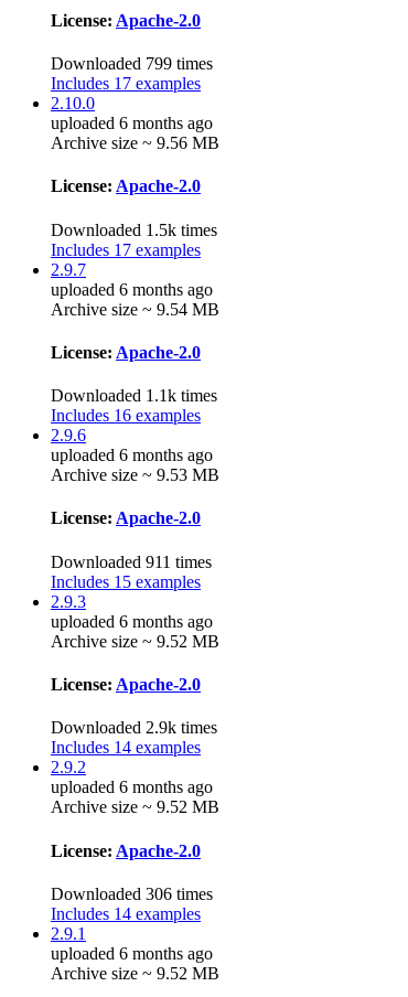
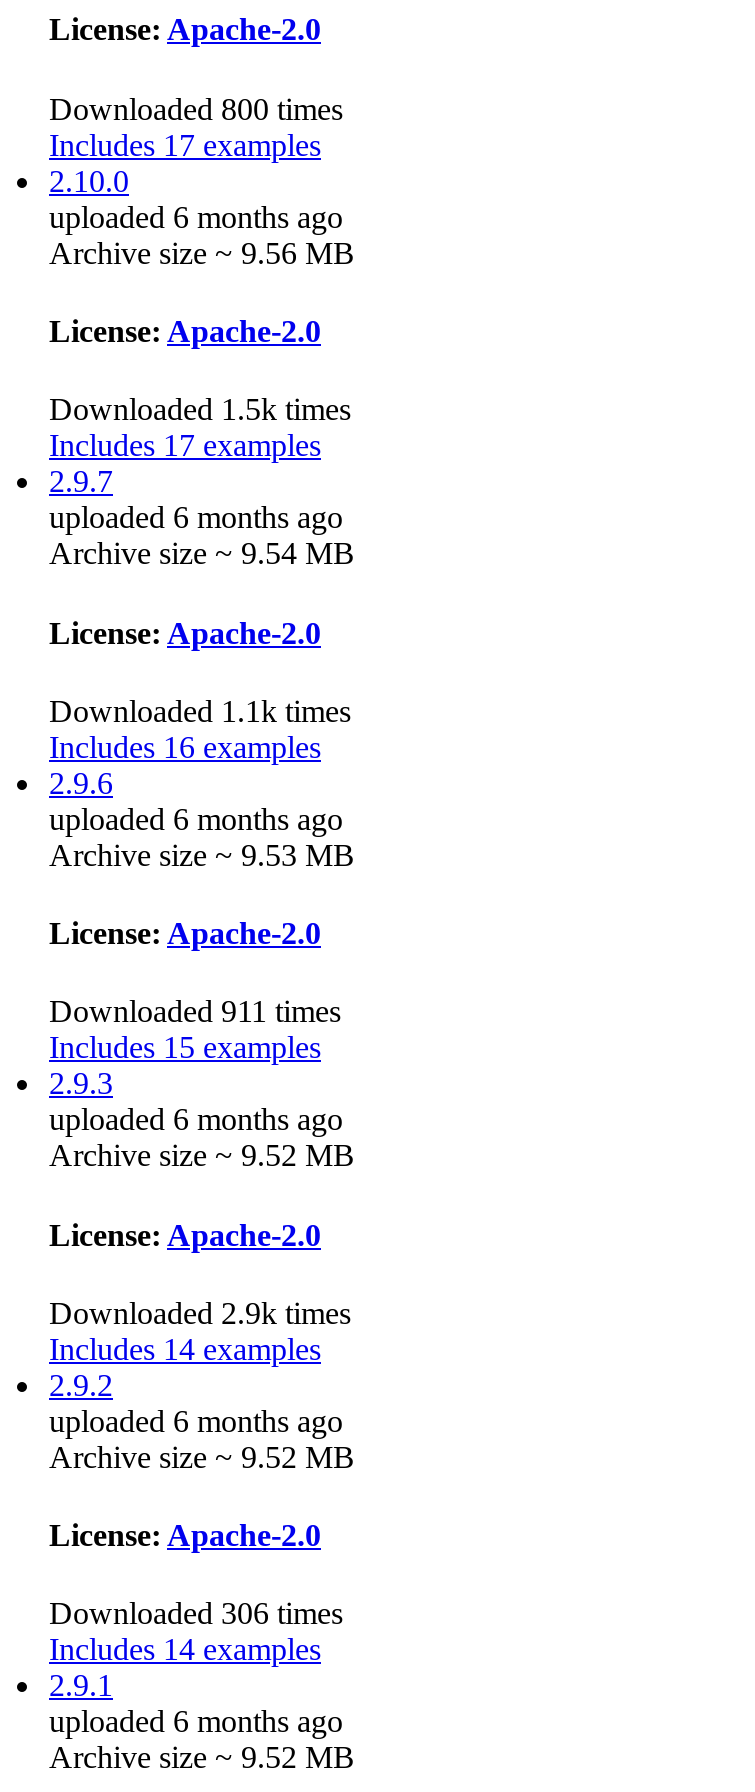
[51,54,213,73] Downloaded 799 times -> [49,91,343,125] Downloaded 800 times

